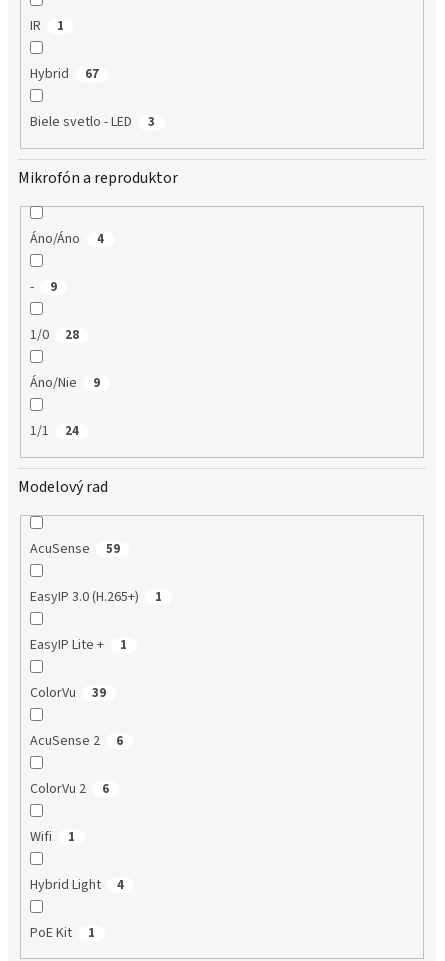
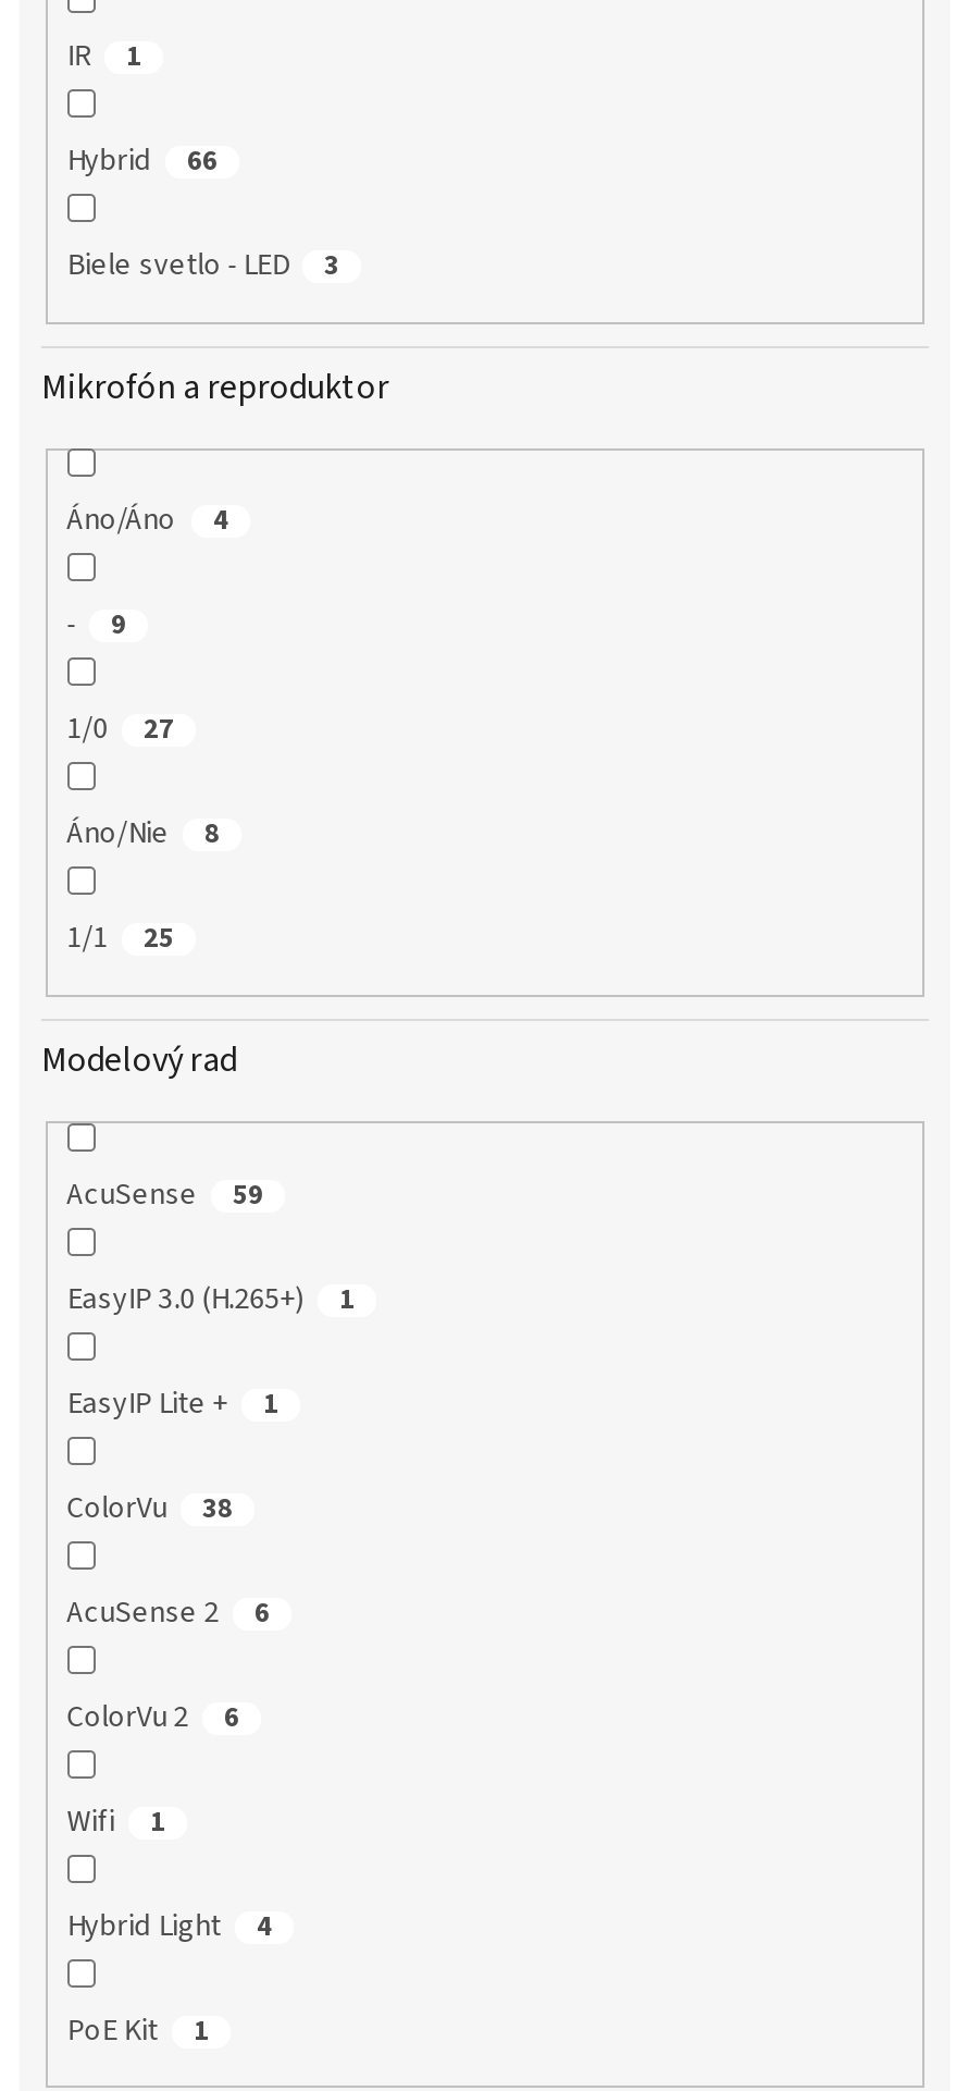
[30,64,99,84] Hybrid 67 -> [67,139,217,183] Hybrid 66
[30,325,79,345] 1/0 28 -> [67,708,174,752] 1/0 27
[30,373,100,393] Áno/Nie 9 -> [67,813,219,856] Áno/Nie 8
[30,421,79,441] 1/1 24 -> [67,917,174,961] 1/1 25
[30,683,106,703] ColorVu 39 -> [67,1486,233,1530] ColorVu 38

